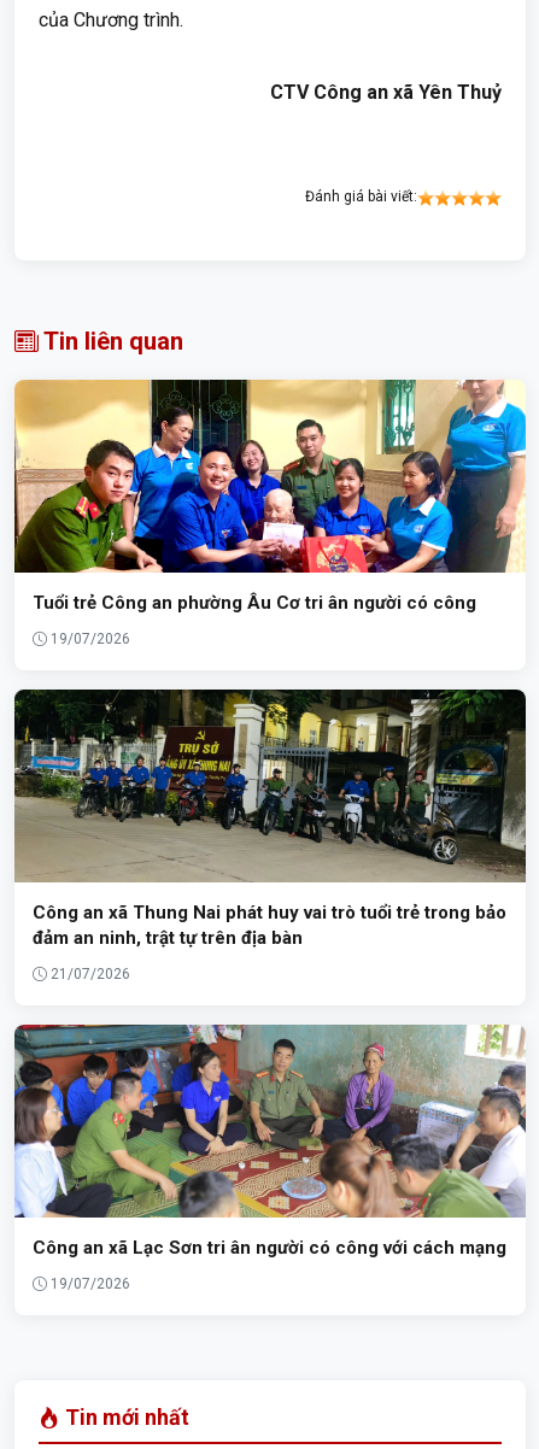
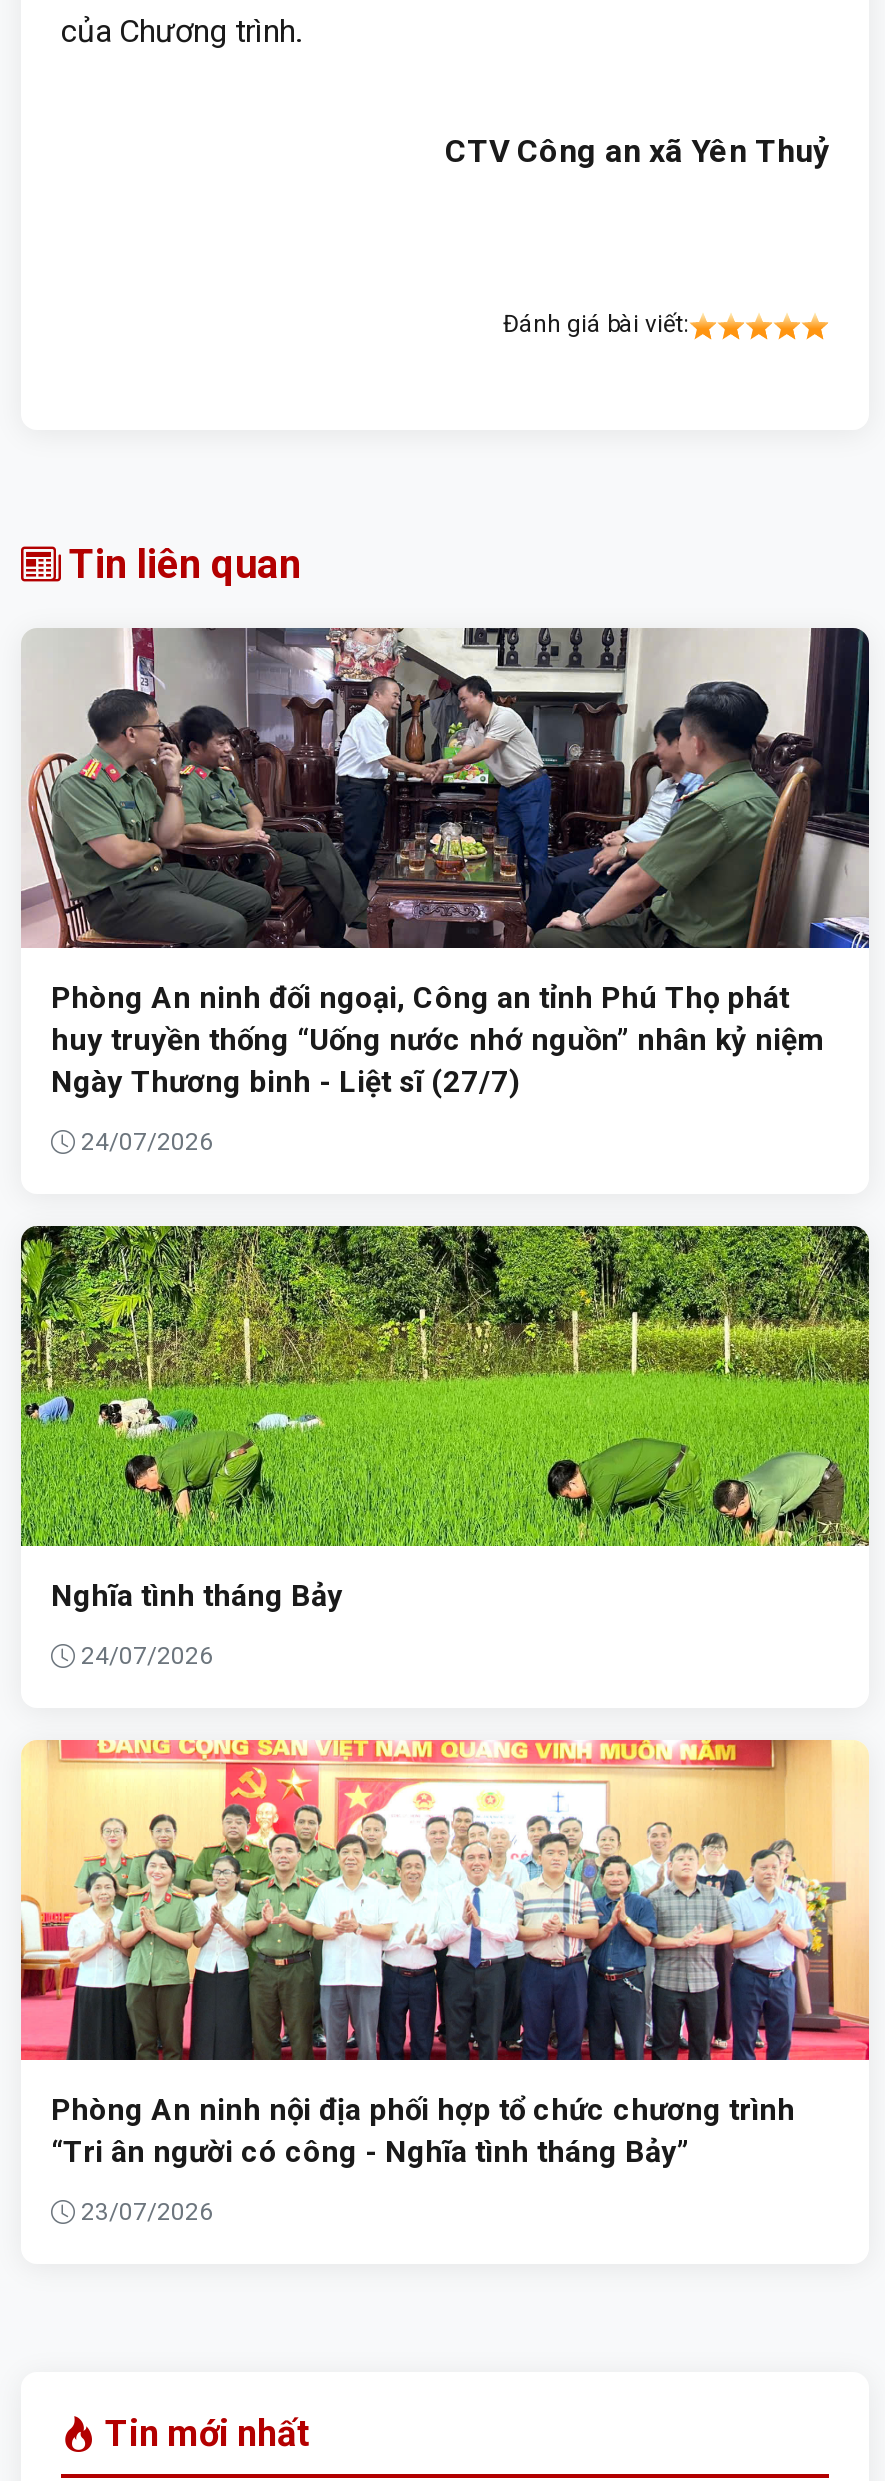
[13,379,527,614] [image] | Tuổi trẻ Công an phường Âu Cơ tri ân người có công -> [19,626,871,1101] [image] | Phòng An ninh đối ngoại, Công an tỉnh Phú Thọ phát | huy truyền thống “Uống nước nhớ nguồn” nhân kỷ niệm | Ngày Thương binh - Liệt sĩ (27/7)
[47,631,130,648] 19/07/2026 -> [75,1129,213,1157] 24/07/2026
[13,688,527,949] [image] | Công an xã Thung Nai phát huy vai trò tuổi trẻ trong bảo | đảm an ninh, trật tự trên địa bàn -> [21,1224,871,1615] [image] | Nghĩa tình tháng Bảy
[47,966,130,983] 21/07/2026 -> [75,1643,213,1671] 24/07/2026
[13,1023,527,1259] [image] | Công an xã Lạc Sơn tri ân người có công với cách mạng -> [19,1738,871,2171] [image] | Phòng An ninh nội địa phối hợp tổ chức chương trình | “Tri ân người có công - Nghĩa tình tháng Bảy”
[47,1276,130,1293] 19/07/2026 -> [75,2199,213,2227] 23/07/2026

